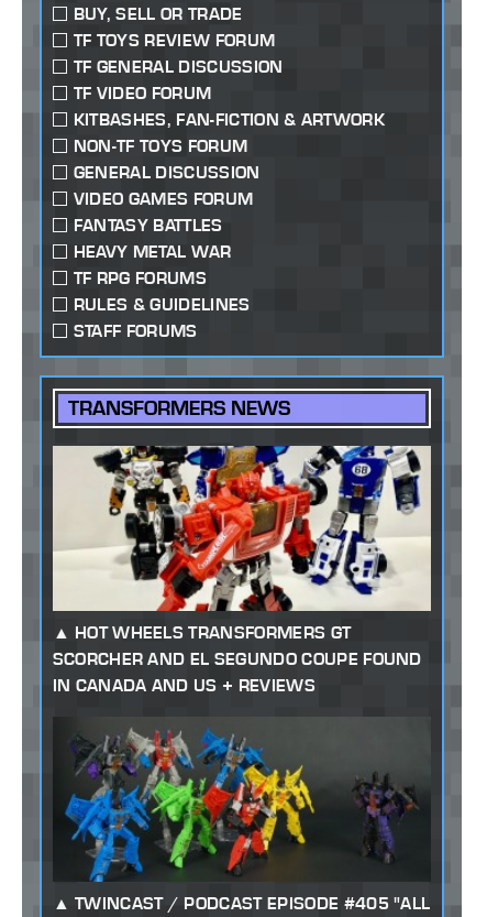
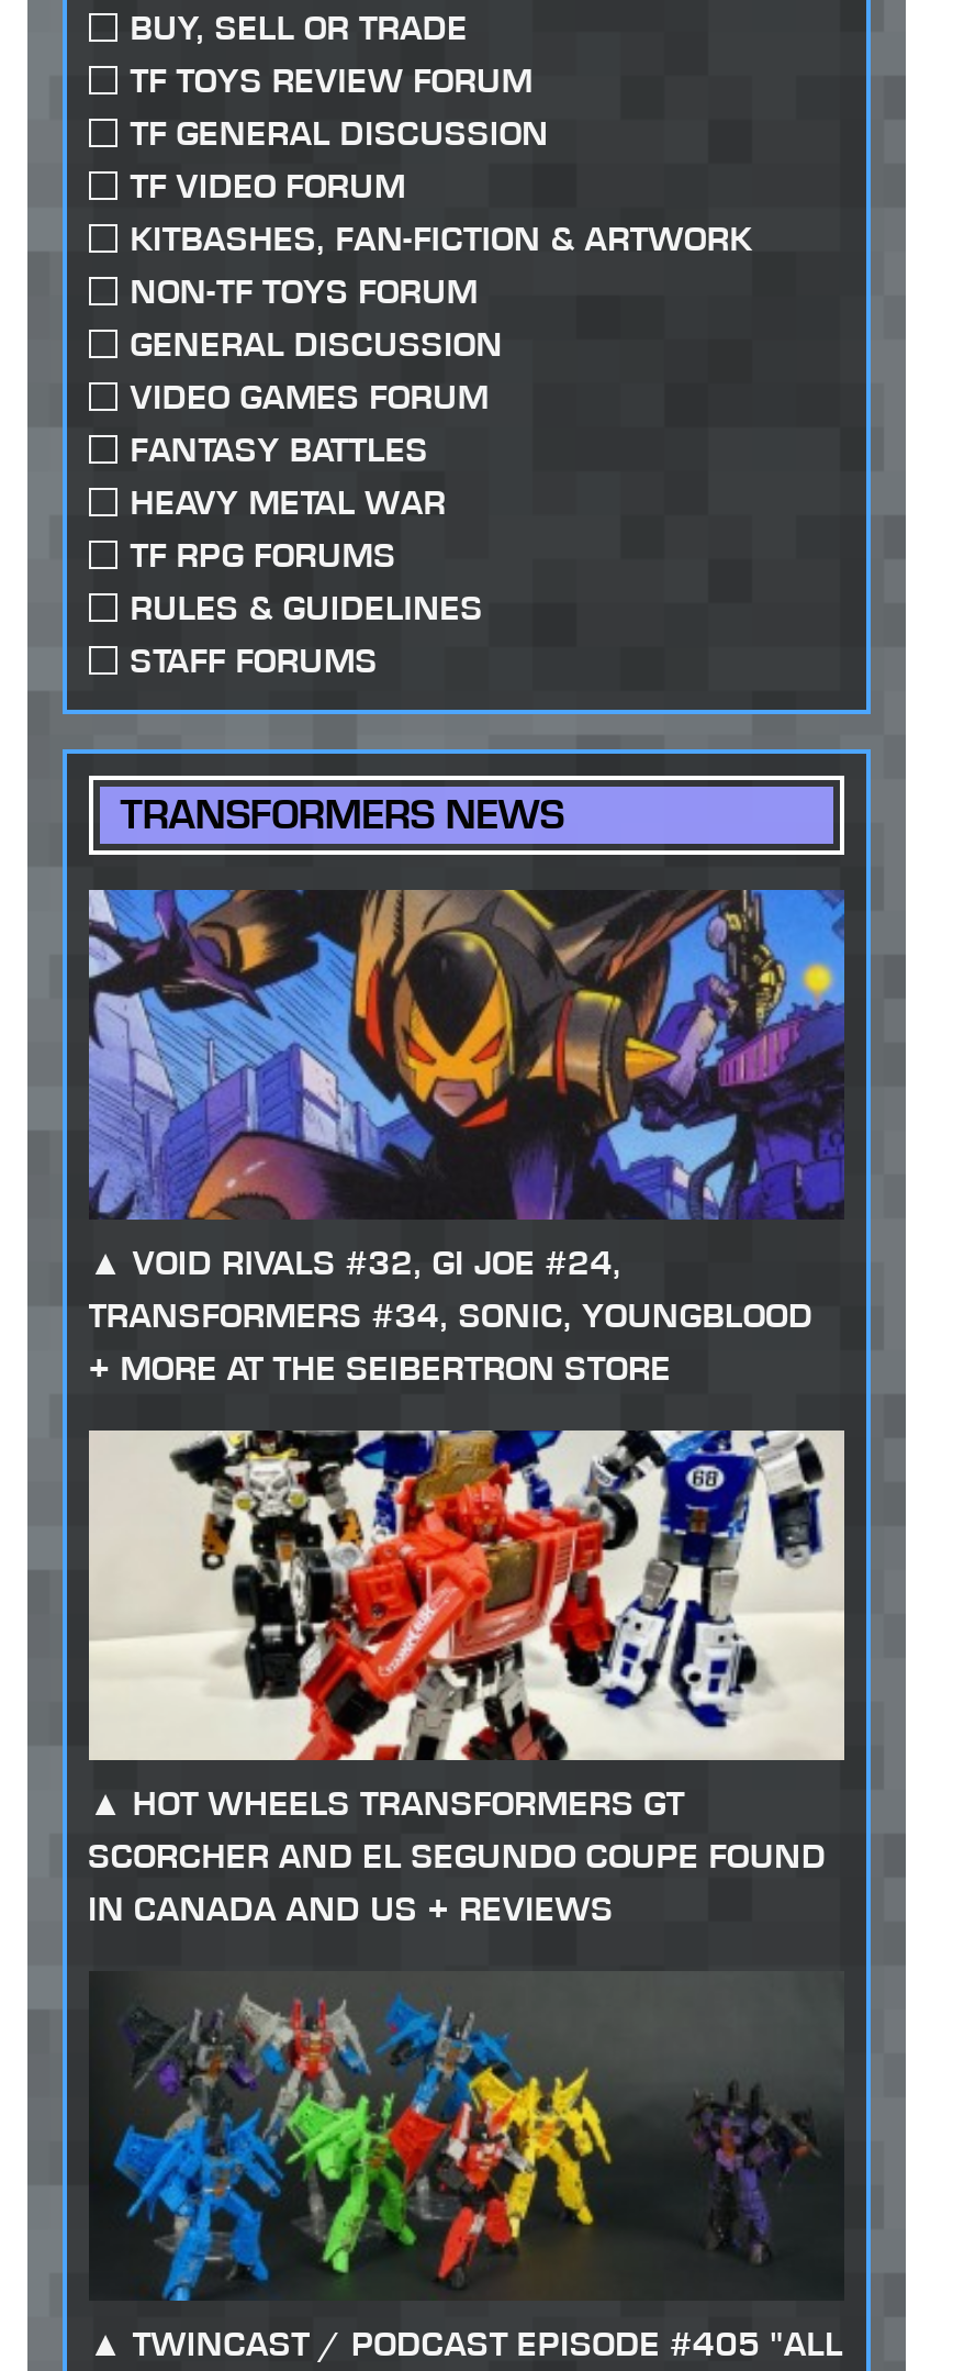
none -> [87,888,847,1389] [image] | VOID RIVALS #32, GI JOE #24, | TRANSFORMERS #34, SONIC, YOUNGBLOOD | + MORE AT THE SEIBERTRON STORE

